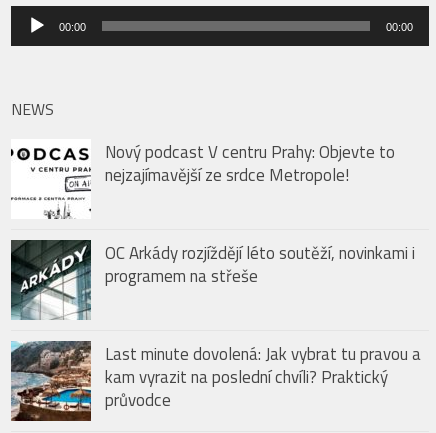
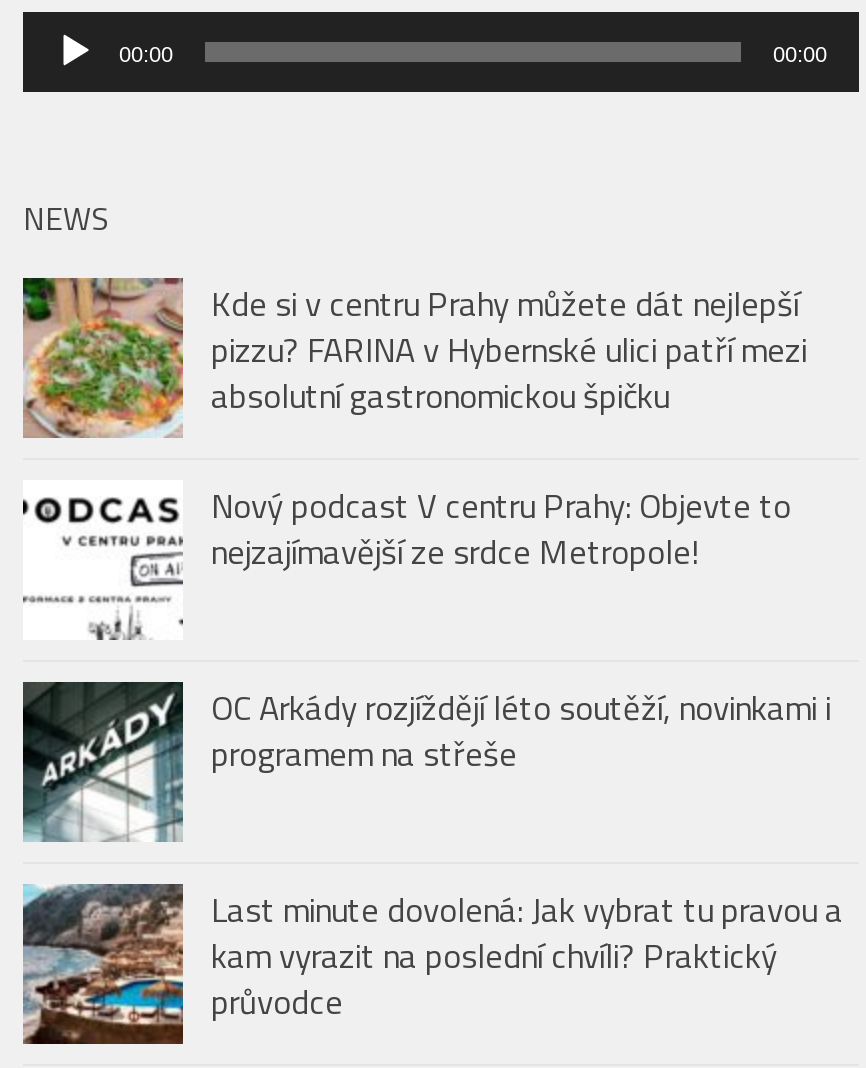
none -> [21,276,807,440] [image] | Kde si v centru Prahy můžete dát nejlepší | pizzu? FARINA v Hybernské ulici patří mezi | absolutní gastronomickou špičku

